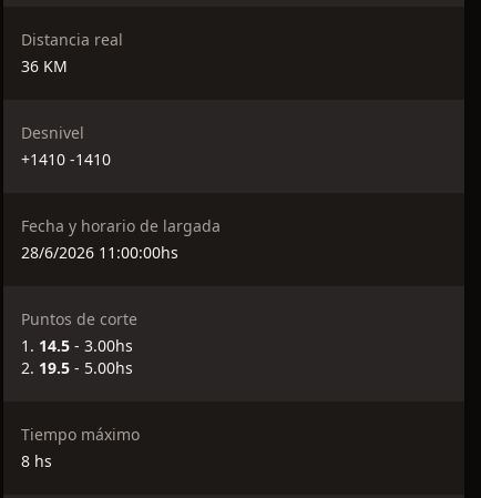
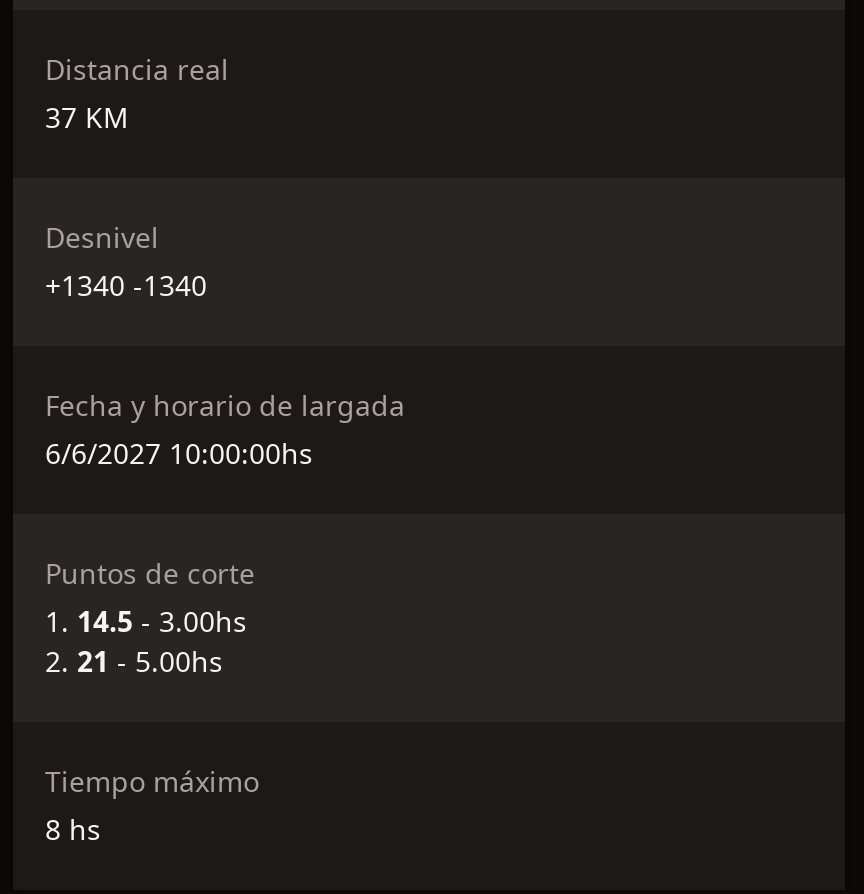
[21,55,68,77] 36 KM -> [45,98,129,136] 37 KM
[21,149,111,170] +1410 -1410 -> [45,266,207,304] +1340 -1340
[21,242,178,263] 28/6/2026 11:00:00hs -> [45,434,313,472] 6/6/2027 10:00:00hs
[39,357,133,378] 19.5 - 5.00hs -> [77,642,223,680] 21 - 5.00hs

